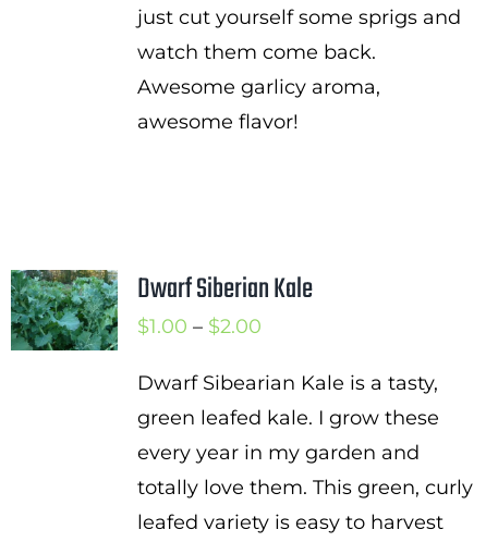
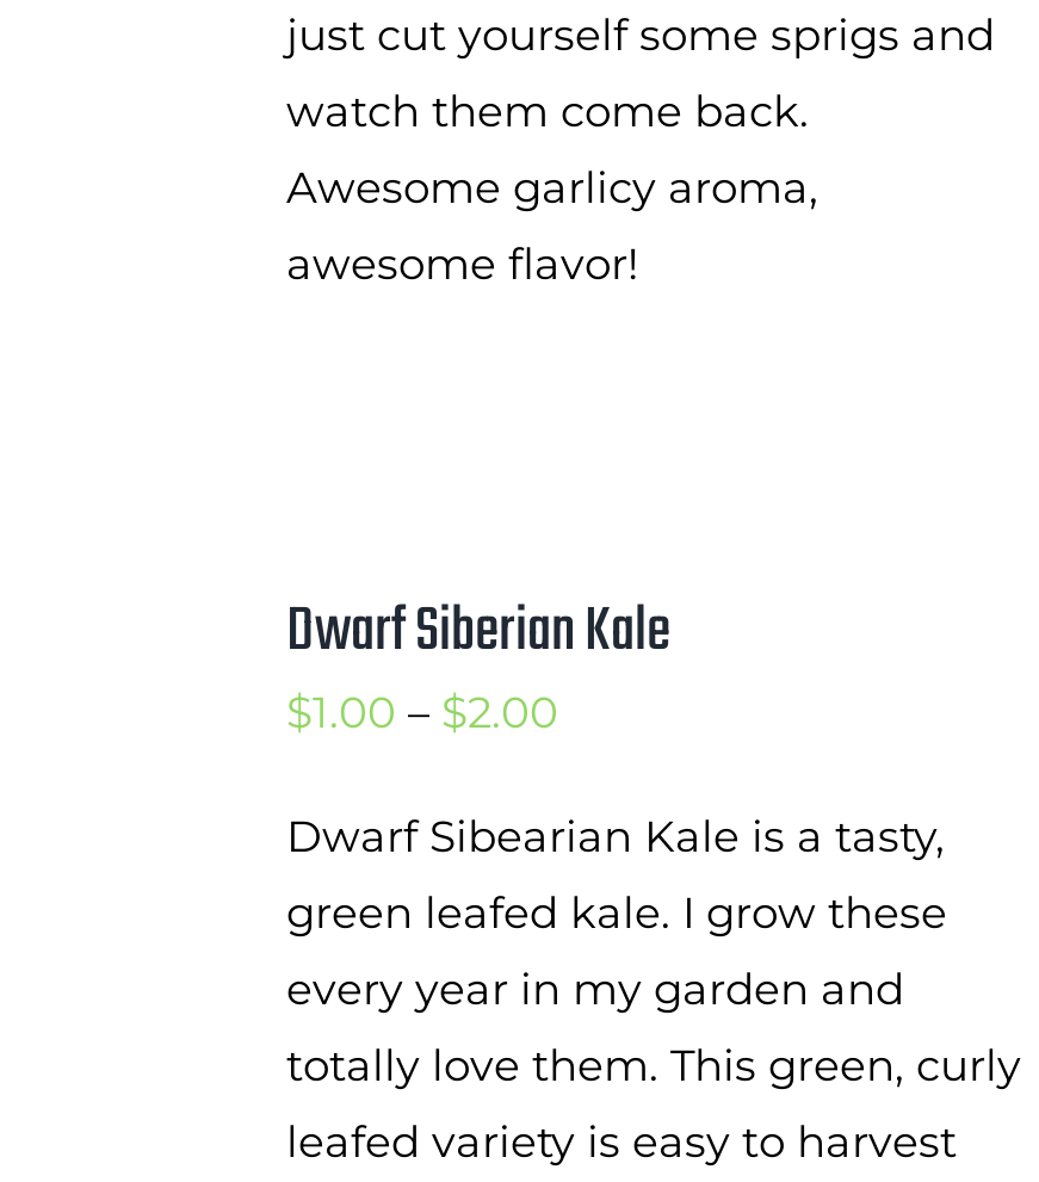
[10,269,119,352] [image] -> none

